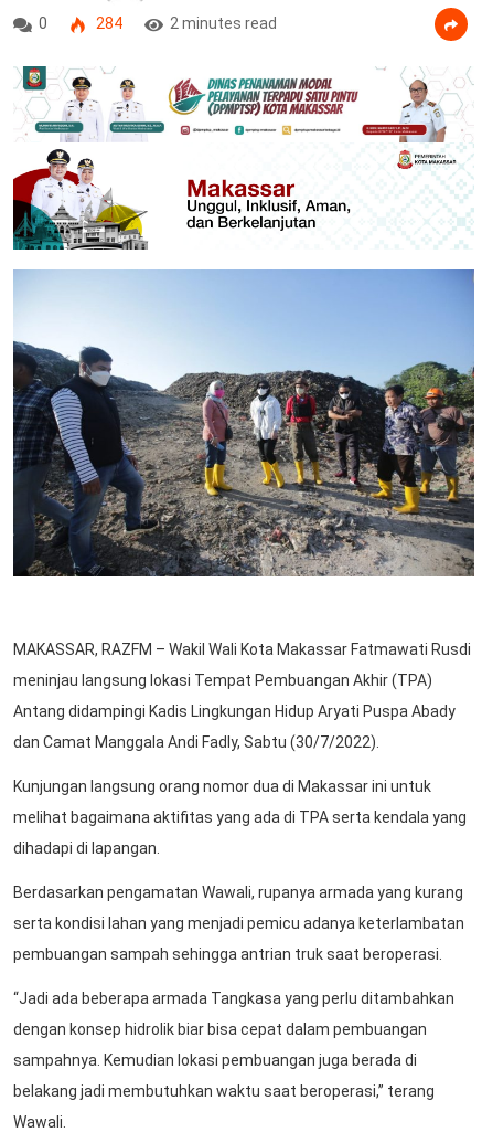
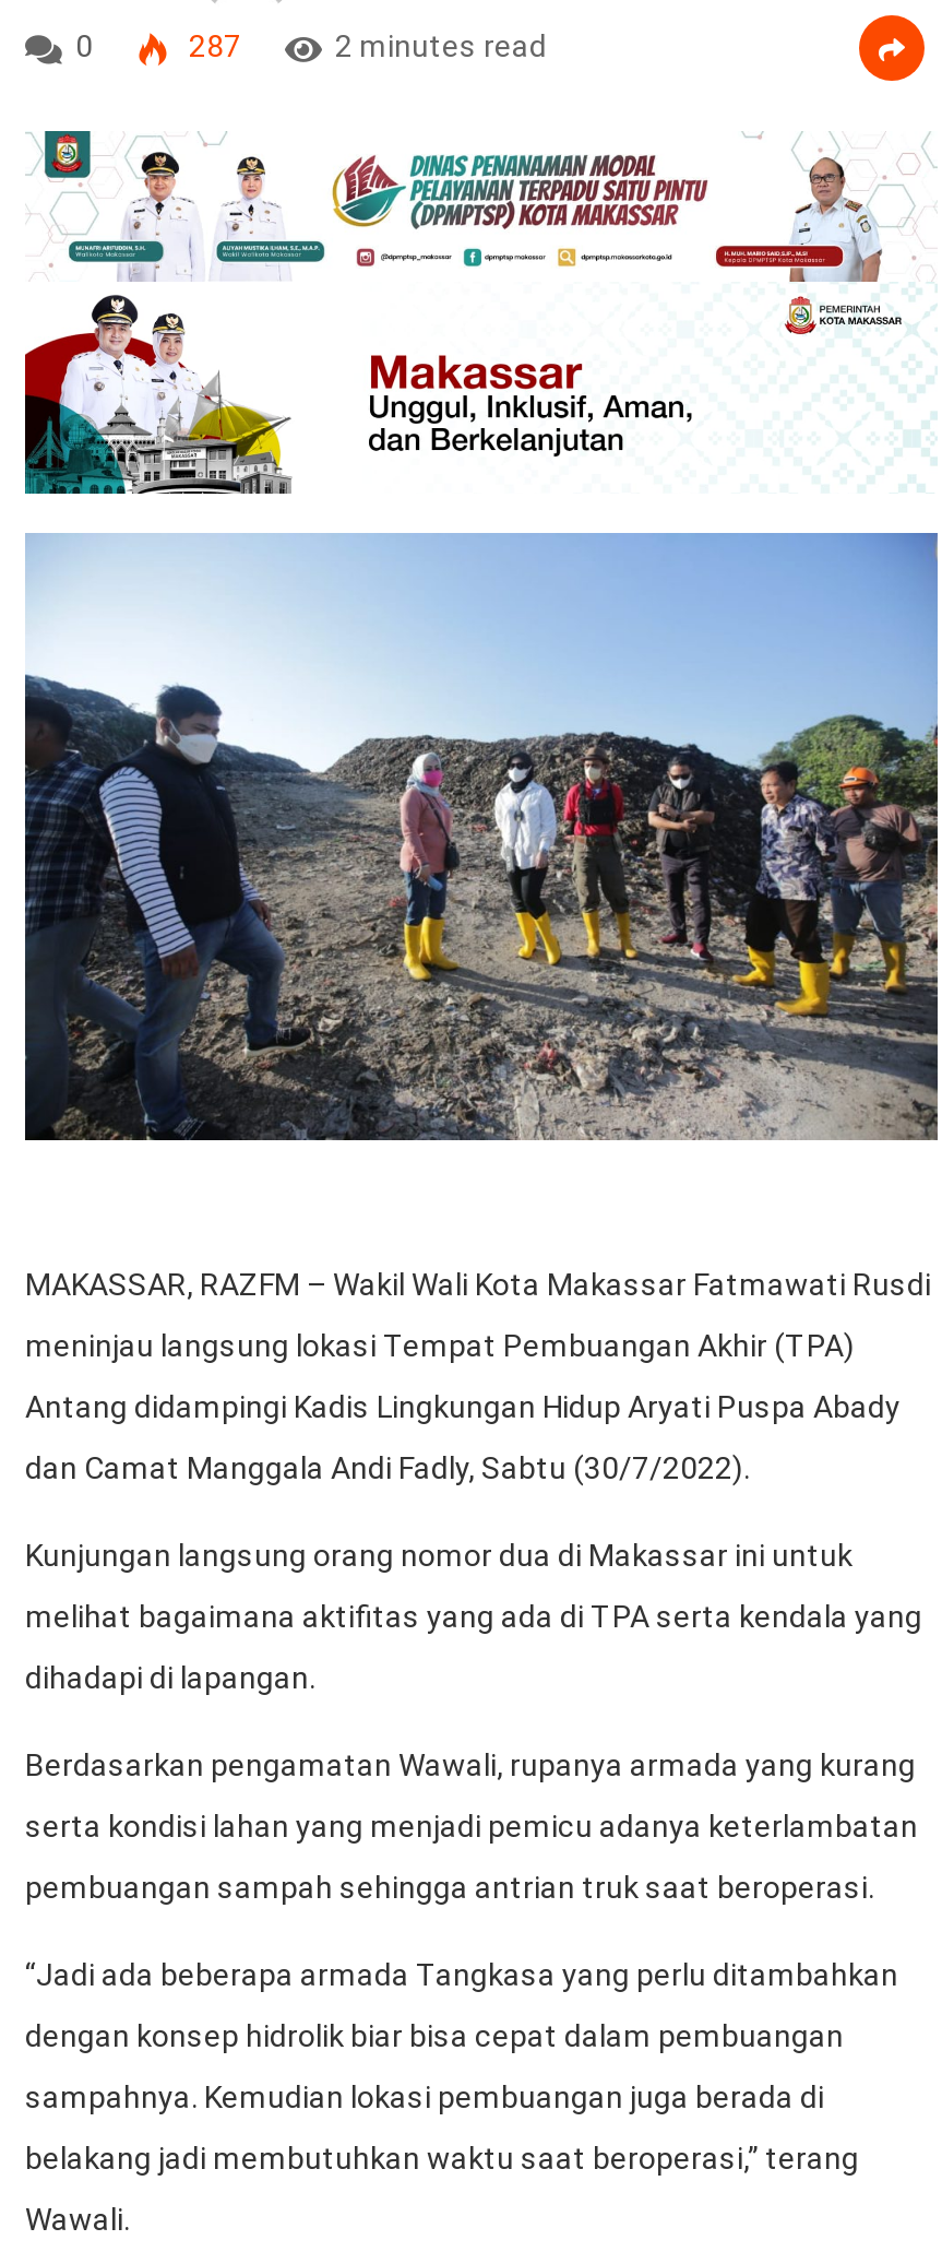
[93,14,122,32] 284 -> [182,28,241,63] 287

